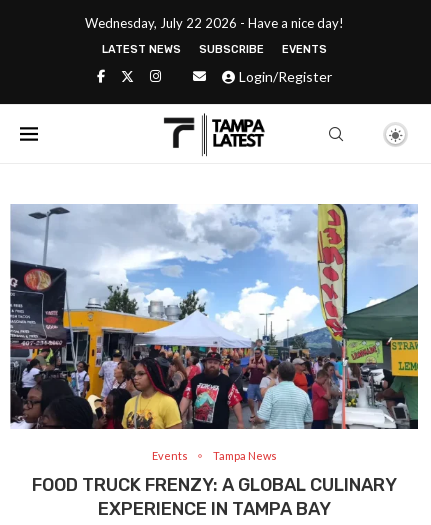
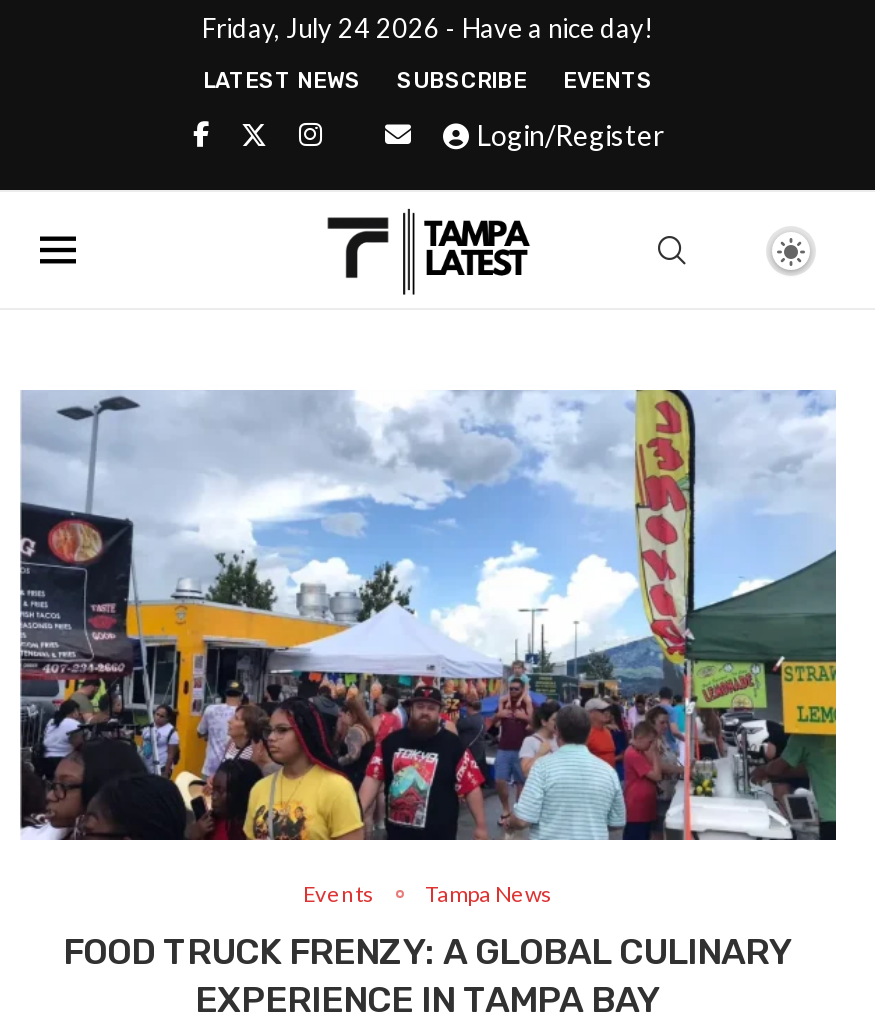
[84,15,343,31] Wednesday, July 22 2026 - Have a nice day! -> [202,12,654,44] Friday, July 24 2026 - Have a nice day!

